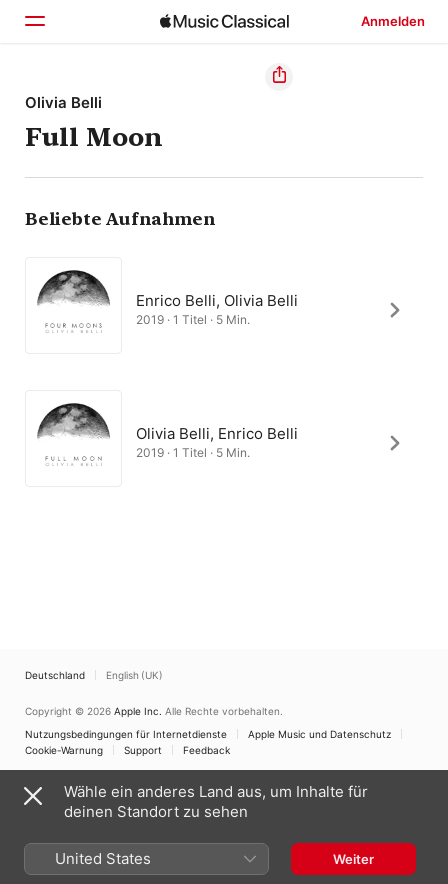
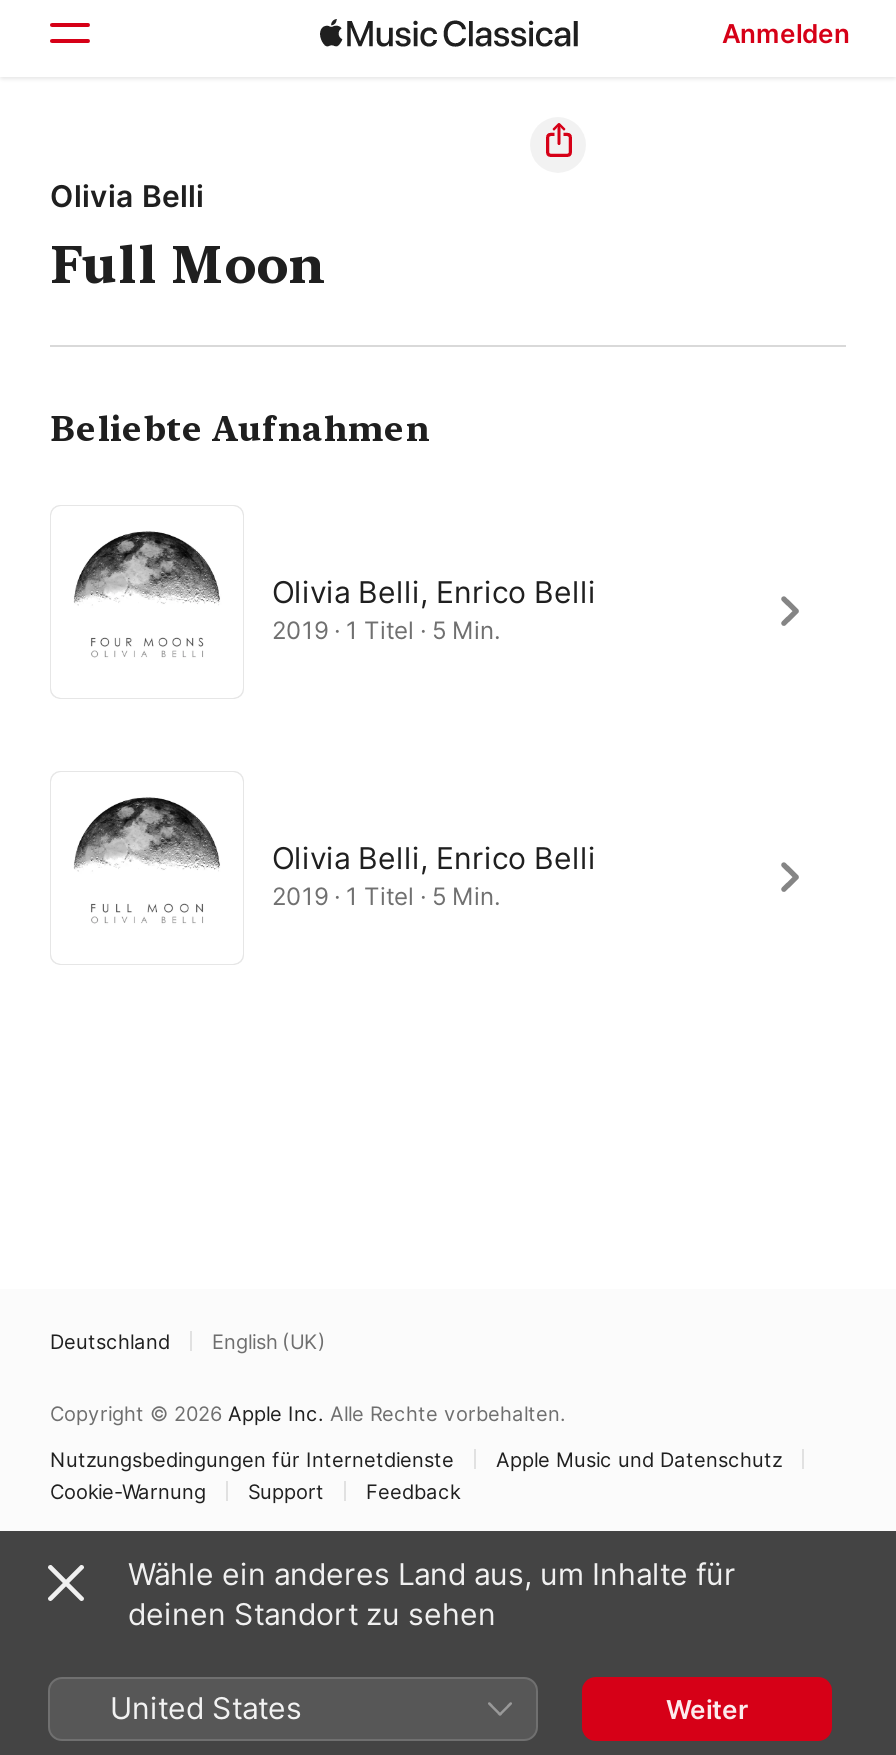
[136,291,298,310] Enrico Belli, Olivia Belli -> [272,573,596,611] Olivia Belli, Enrico Belli

